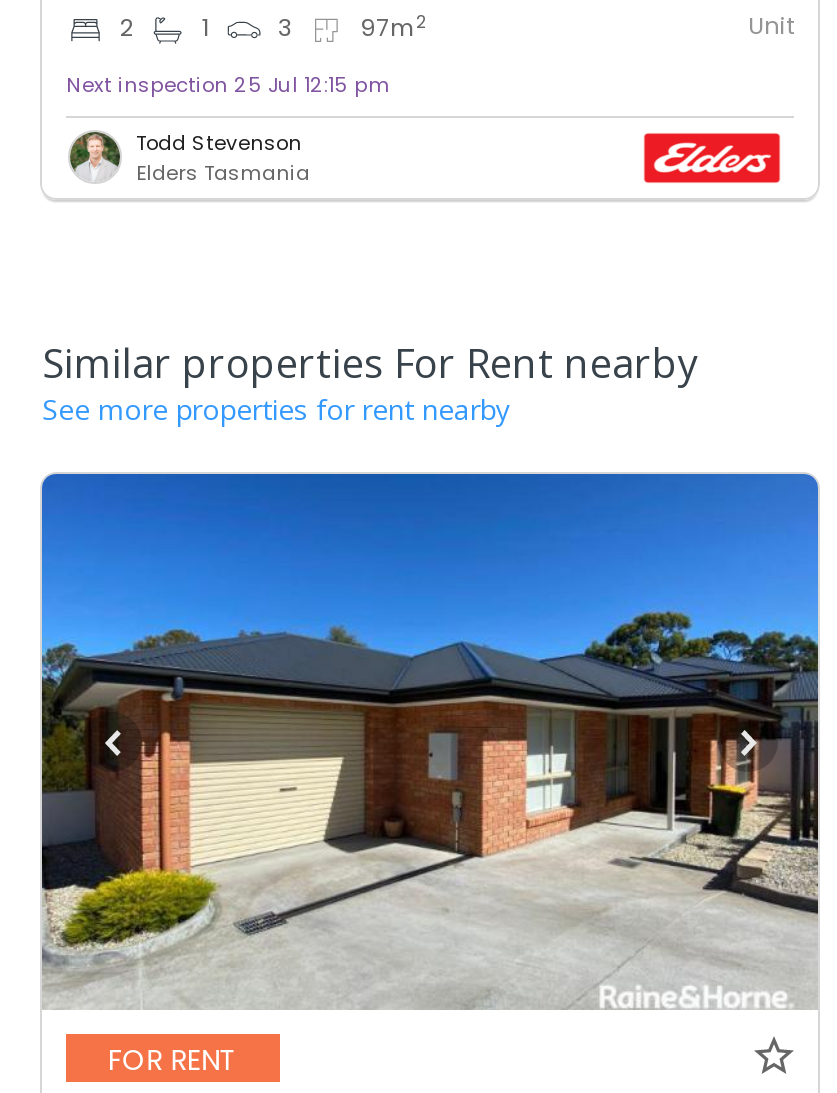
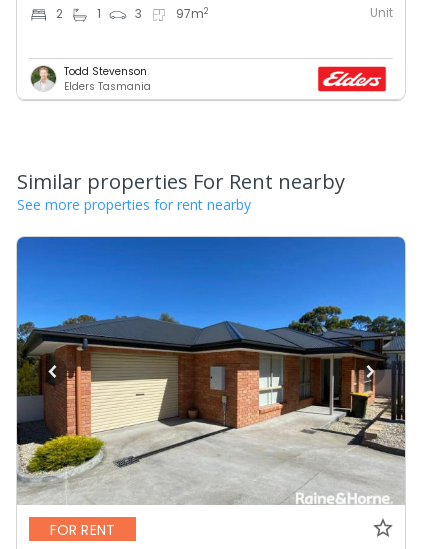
[66,69,390,99] Next inspection 25 Jul 12:15 pm -> none

